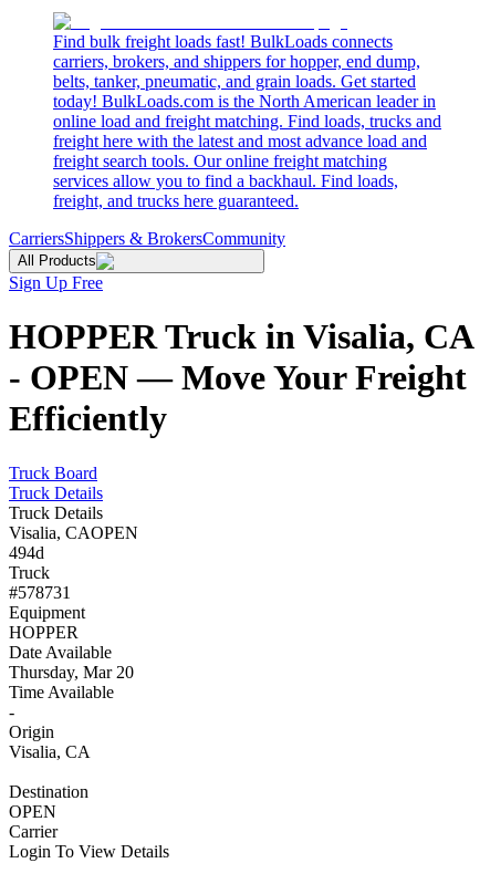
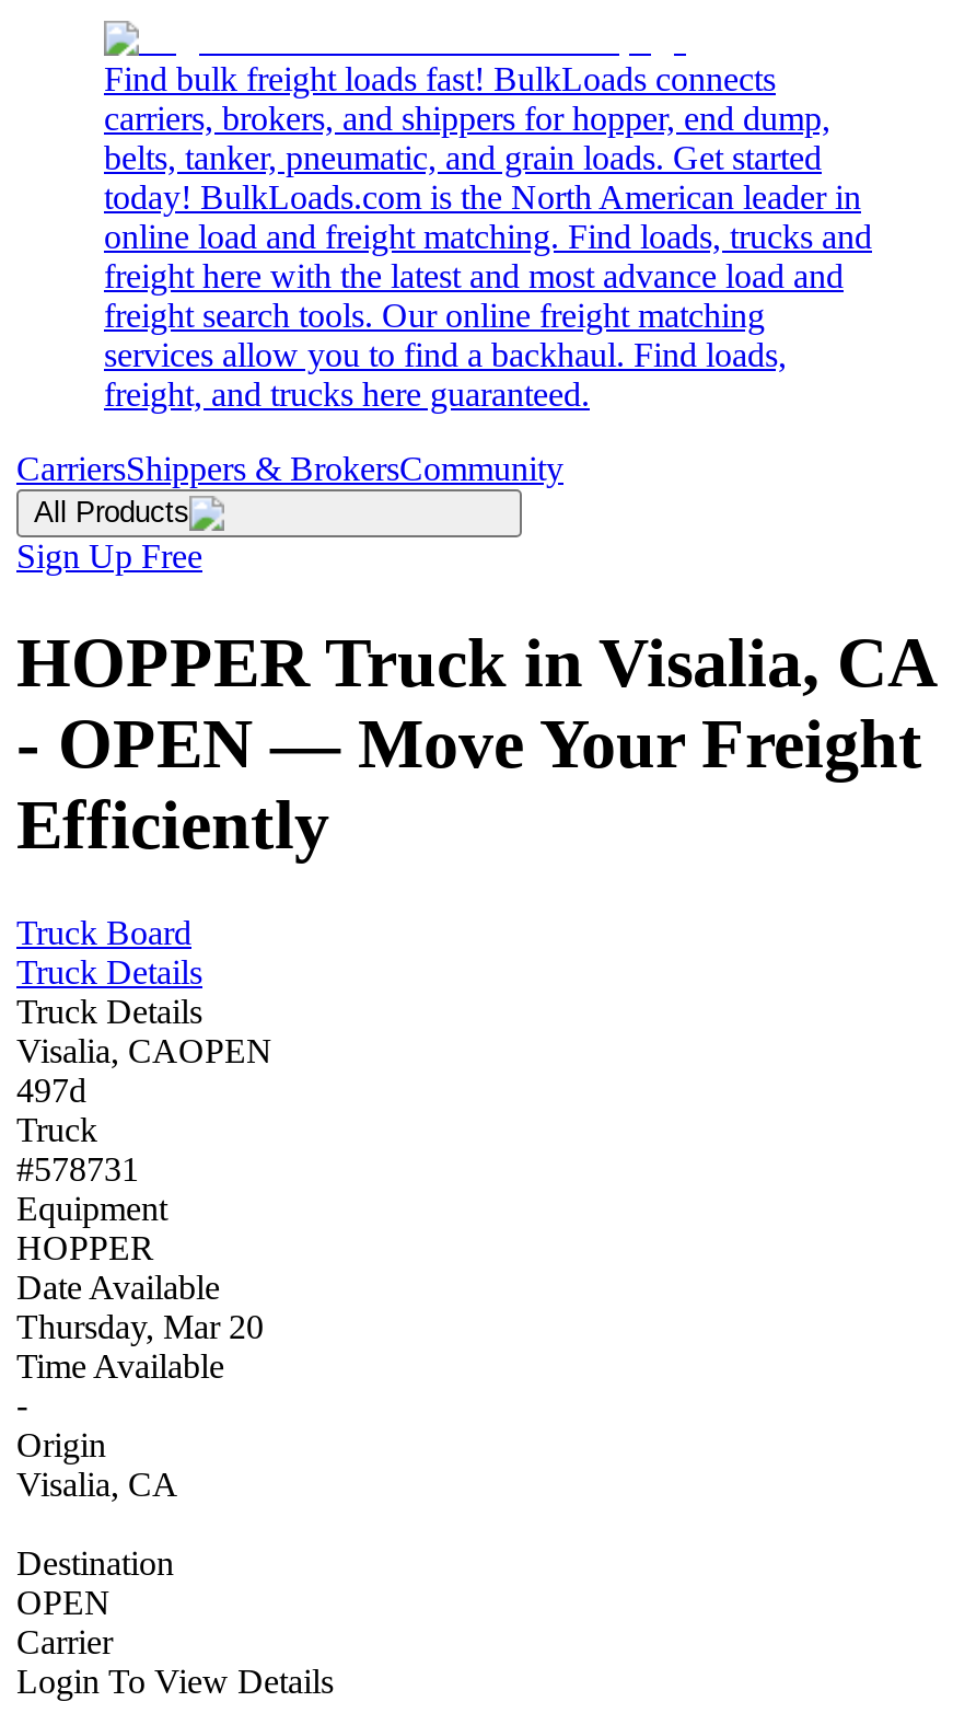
[9,543,44,562] 494d -> [16,1071,86,1109] 497d

